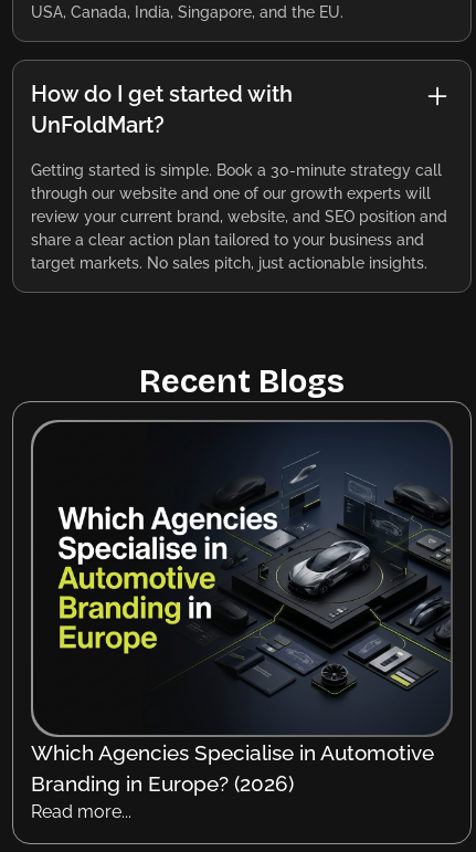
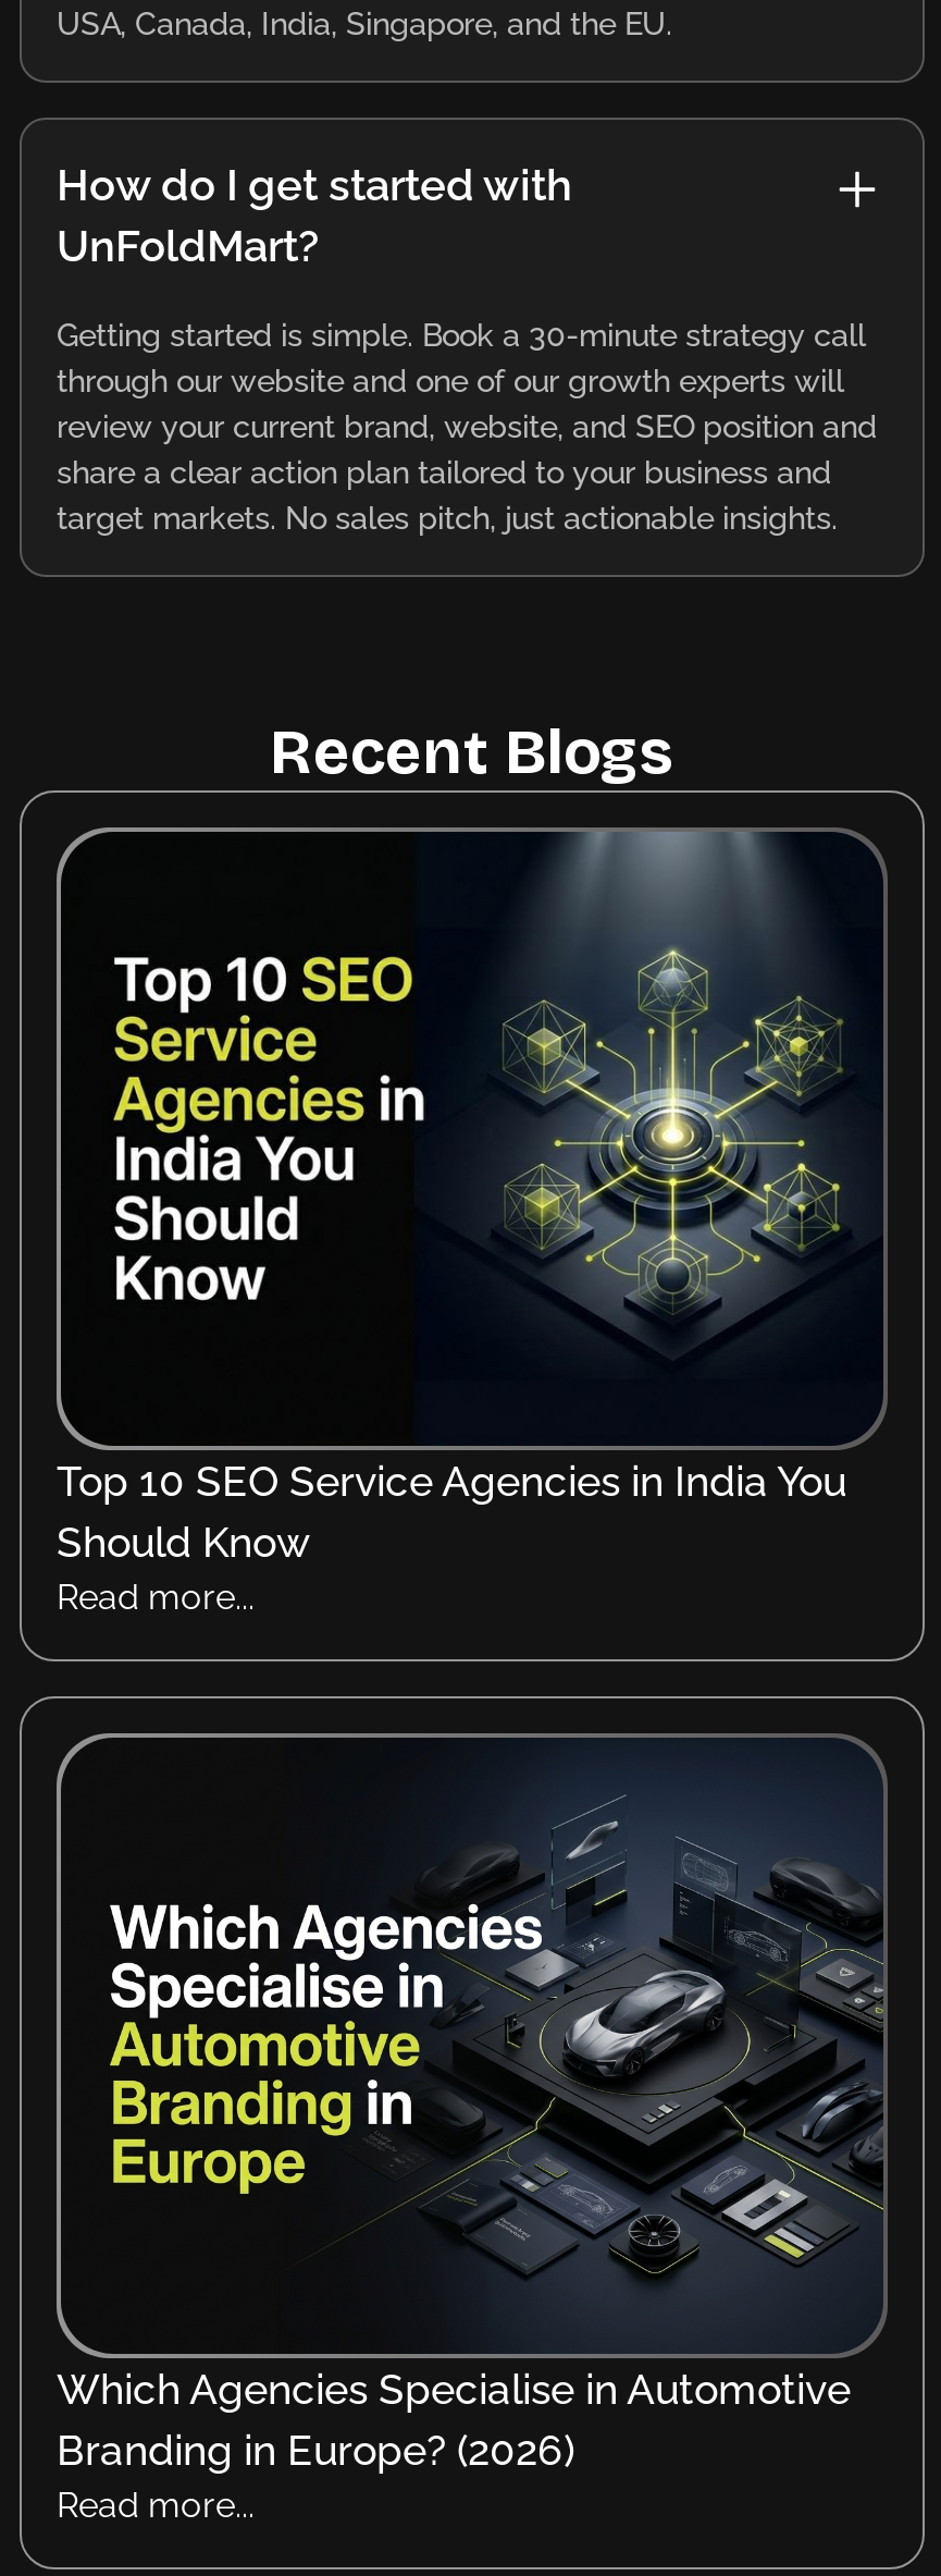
none -> [57,830,881,1619] [image] | Top 10 SEO Service Agencies in India You | Should Know | Read more...

